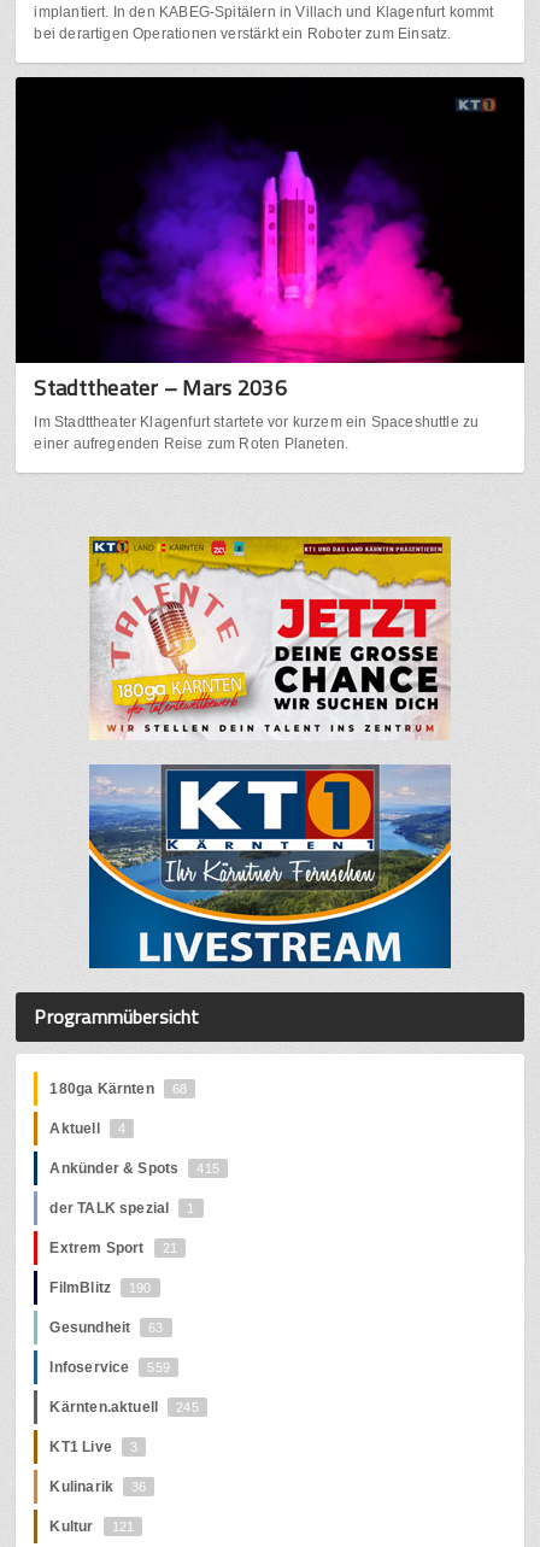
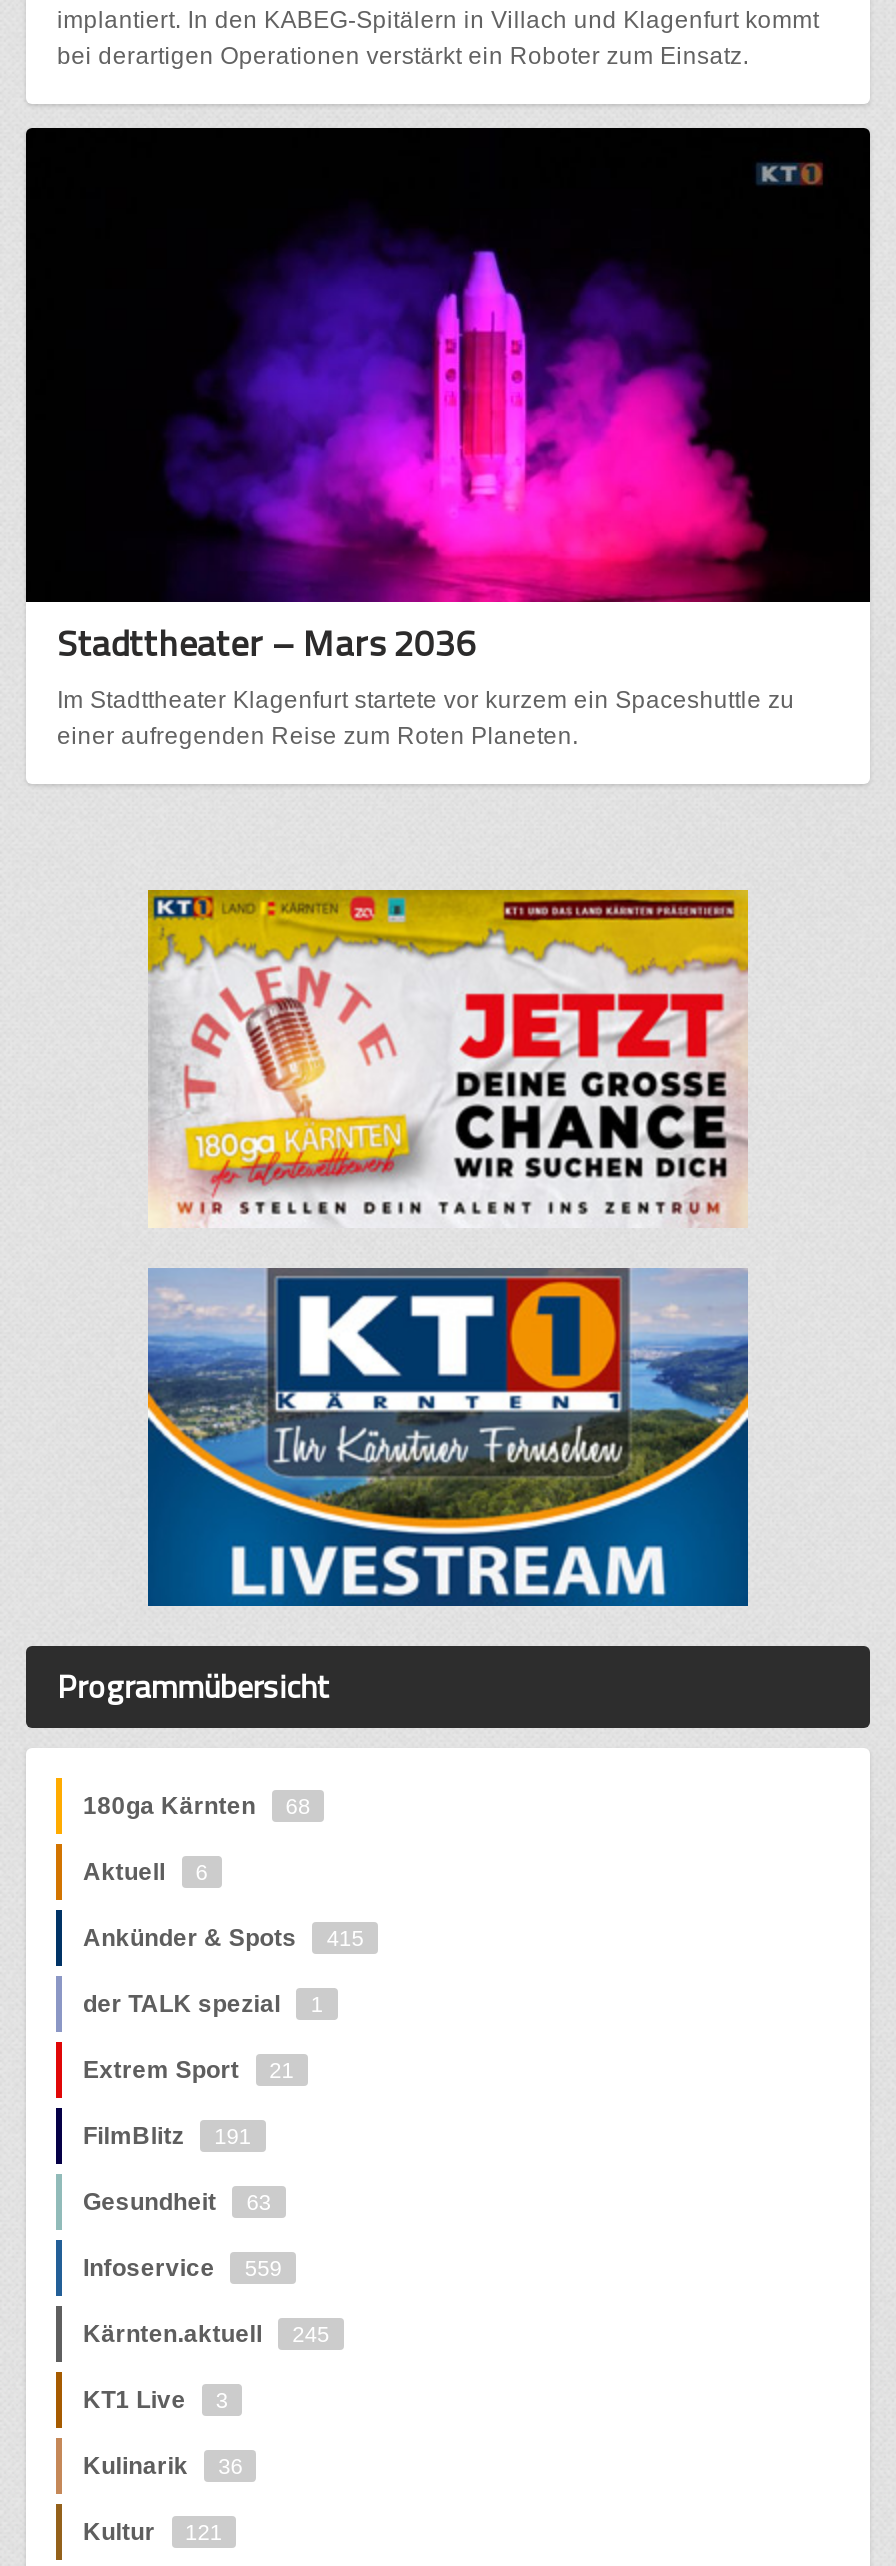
[50,1120,125,1137] Aktuell 4 -> [83,1858,208,1886] Aktuell 6
[50,1279,151,1296] FilmBlitz 190 -> [83,2122,251,2150] FilmBlitz 191

